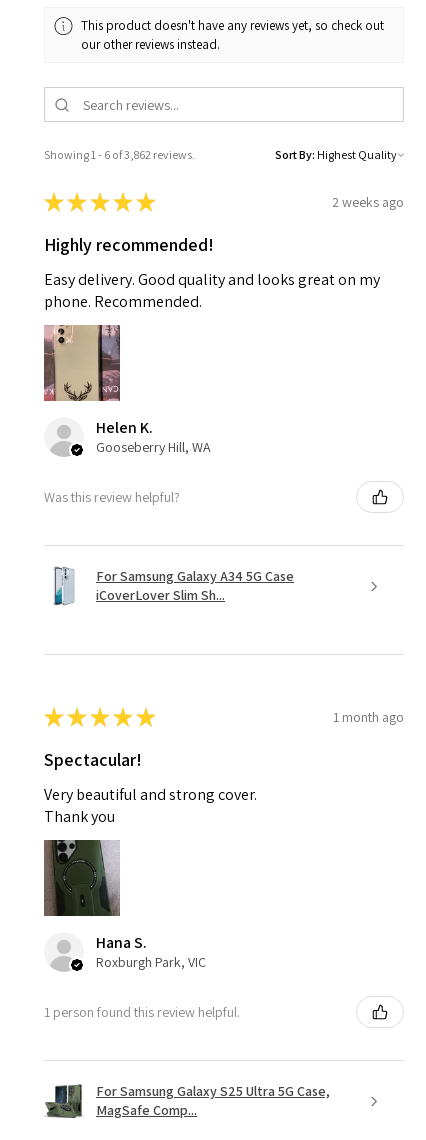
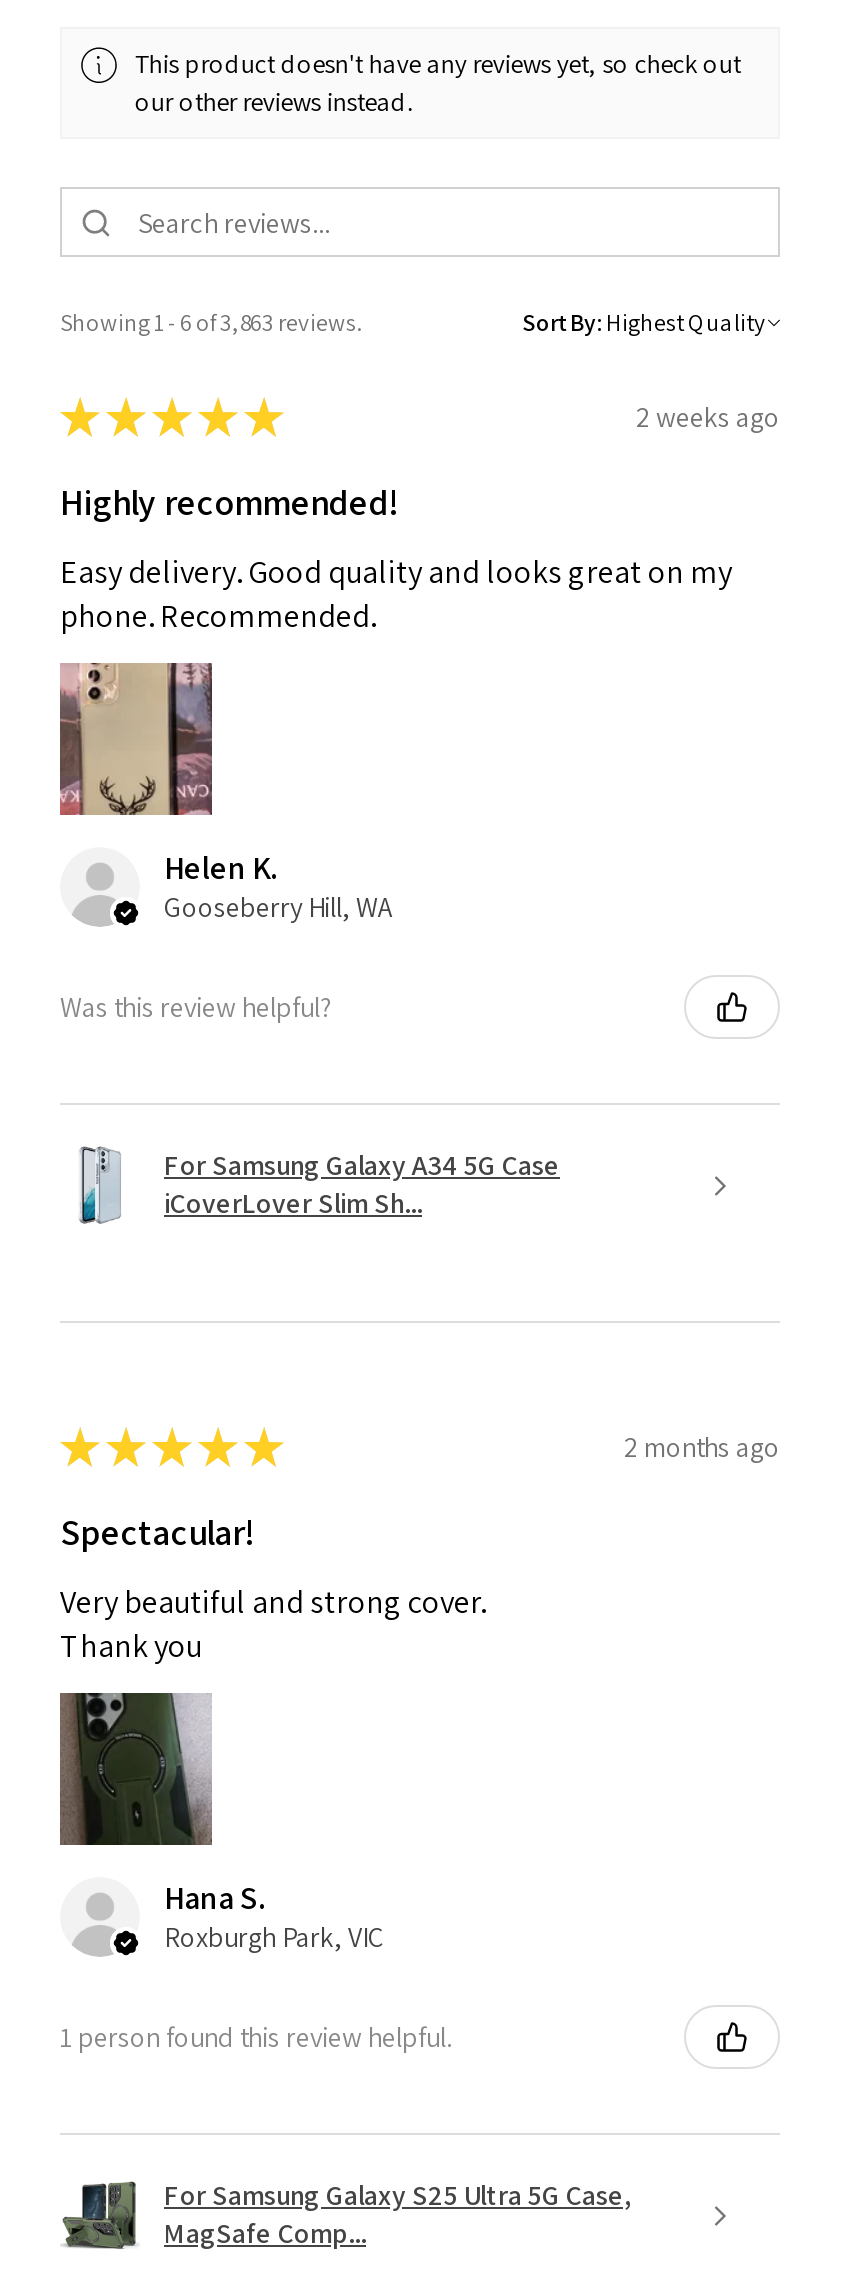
[44,147,195,162] Showing 1 - 6 of 3,862 reviews. -> [60,308,362,338] Showing 1 - 6 of 3,863 reviews.
[333,708,404,726] 1 month ago -> [624,1429,780,1465] 2 months ago

